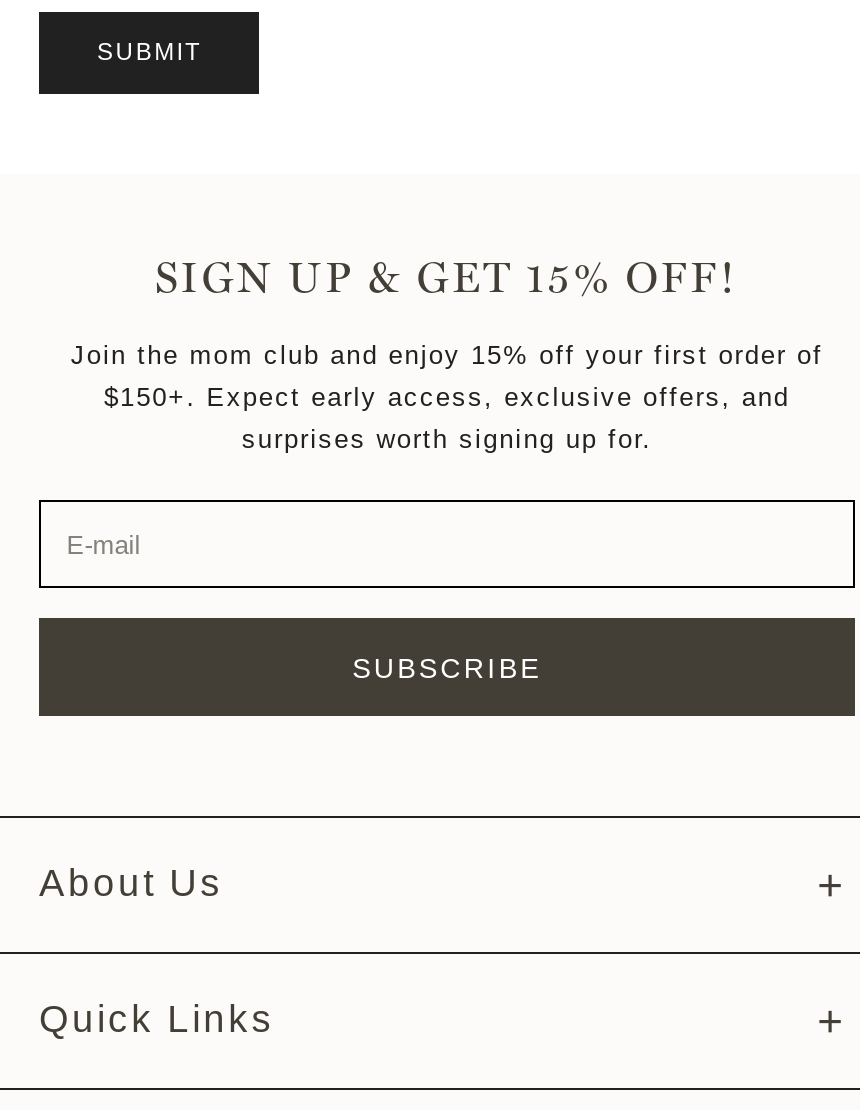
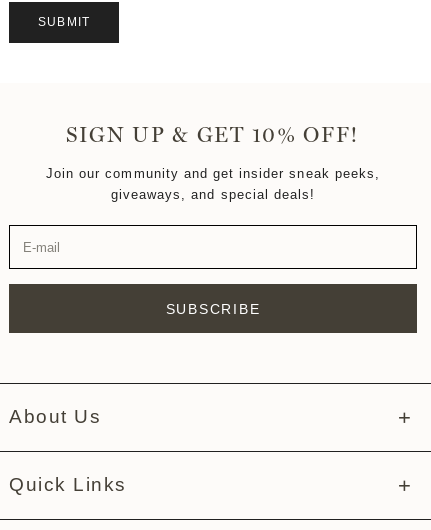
[155,253,739,303] SIGN UP & GET 15% OFF! -> [66,122,360,147] SIGN UP & GET 10% OFF!
[71,341,823,455] Join the mom club and enjoy 15% off your first order of | $150+. Expect early access, exclusive offers, and | surprises worth signing up for. -> [46,166,380,202] Join our community and get insider sneak peeks, | giveaways, and special deals!

